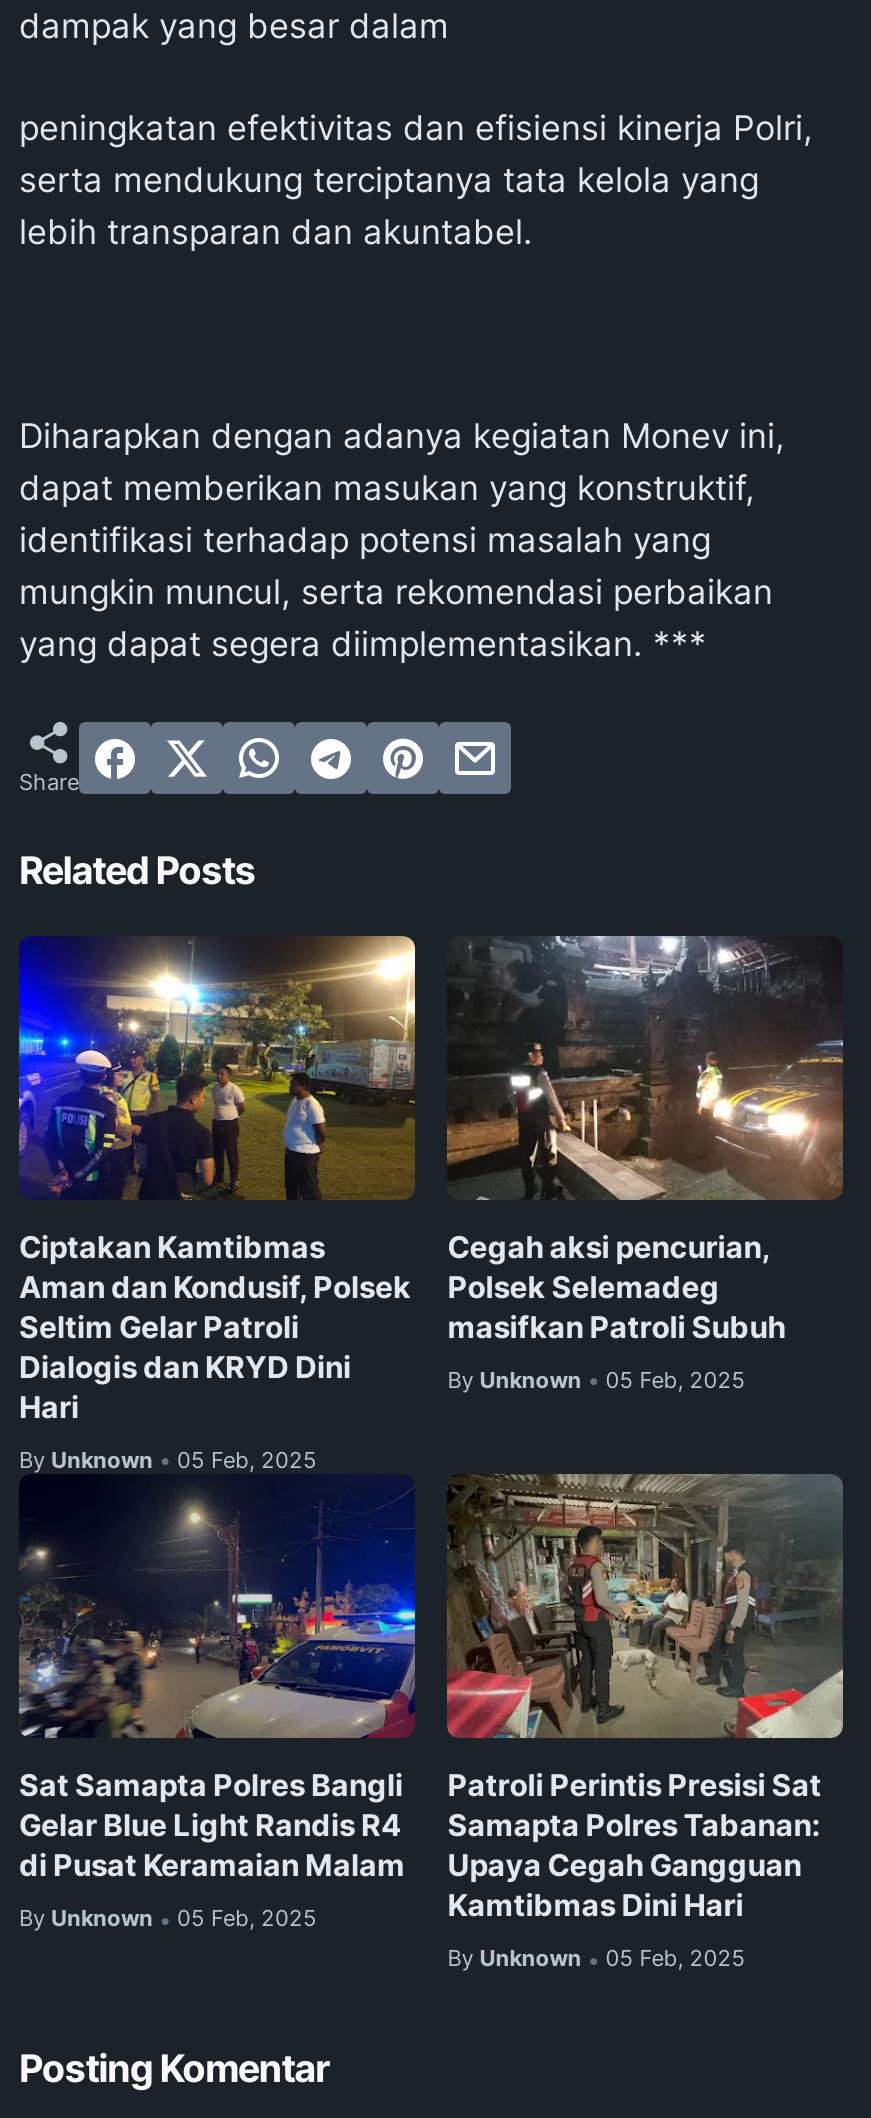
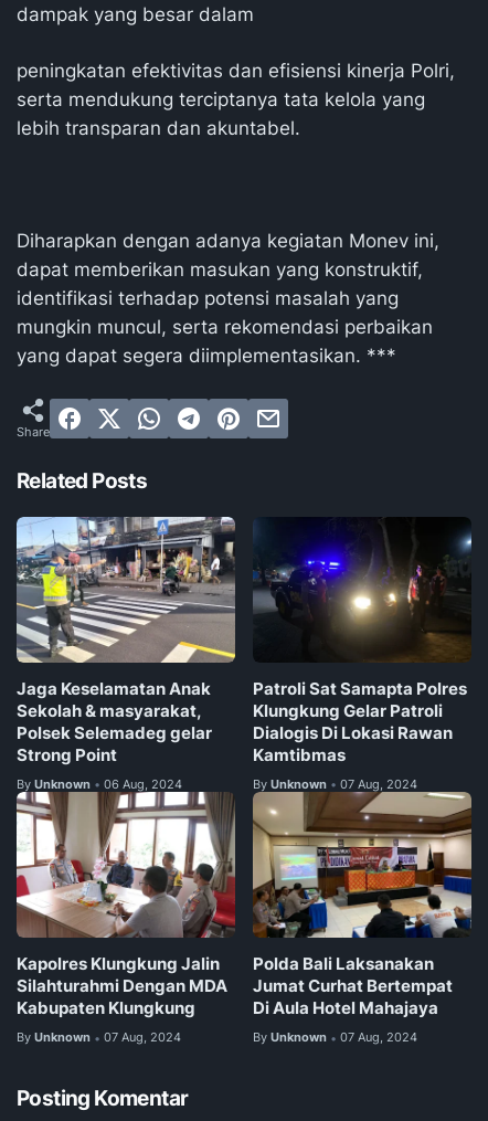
[17,934,417,1426] [image] | Ciptakan Kamtibmas | Aman dan Kondusif, Polsek | Seltim Gelar Patroli | Dialogis dan KRYD Dini | Hari -> [15,516,236,765] [image] | Jaga Keselamatan Anak | Sekolah & masyarakat, | Polsek Selemadeg gelar | Strong Point
[445,934,845,1346] [image] | Cegah aksi pencurian, | Polsek Selemadeg | masifkan Patroli Subuh -> [253,517,473,765] [image] | Patroli Sat Samapta Polres | Klungkung Gelar Patroli | Dialogis Di Lokasi Rawan | Kamtibmas
[447,1366,745,1395] By Unknown • 05 Feb, 2025 -> [253,776,418,792] By Unknown • 07 Aug, 2024
[19,1446,317,1475] By Unknown • 05 Feb, 2025 -> [17,776,182,792] By Unknown • 06 Aug, 2024
[447,1474,845,1924] [image] | Patroli Perintis Presisi Sat | Samapta Polres Tabanan: | Upaya Cegah Gangguan | Kamtibmas Dini Hari -> [252,792,471,1018] [image] | Polda Bali Laksanakan | Jumat Curhat Bertempat | Di Aula Hotel Mahajaya
[19,1496,417,1884] [image] | Sat Samapta Polres Bangli | Gelar Blue Light Randis R4 | di Pusat Keramaian Malam -> [15,791,236,1018] [image] | Kapolres Klungkung Jalin | Silahturahmi Dengan MDA | Kabupaten Klungkung
[19,1904,317,1933] By Unknown • 05 Feb, 2025 -> [17,1029,181,1045] By Unknown • 07 Aug, 2024
[447,1944,745,1973] By Unknown • 05 Feb, 2025 -> [253,1029,418,1045] By Unknown • 07 Aug, 2024

